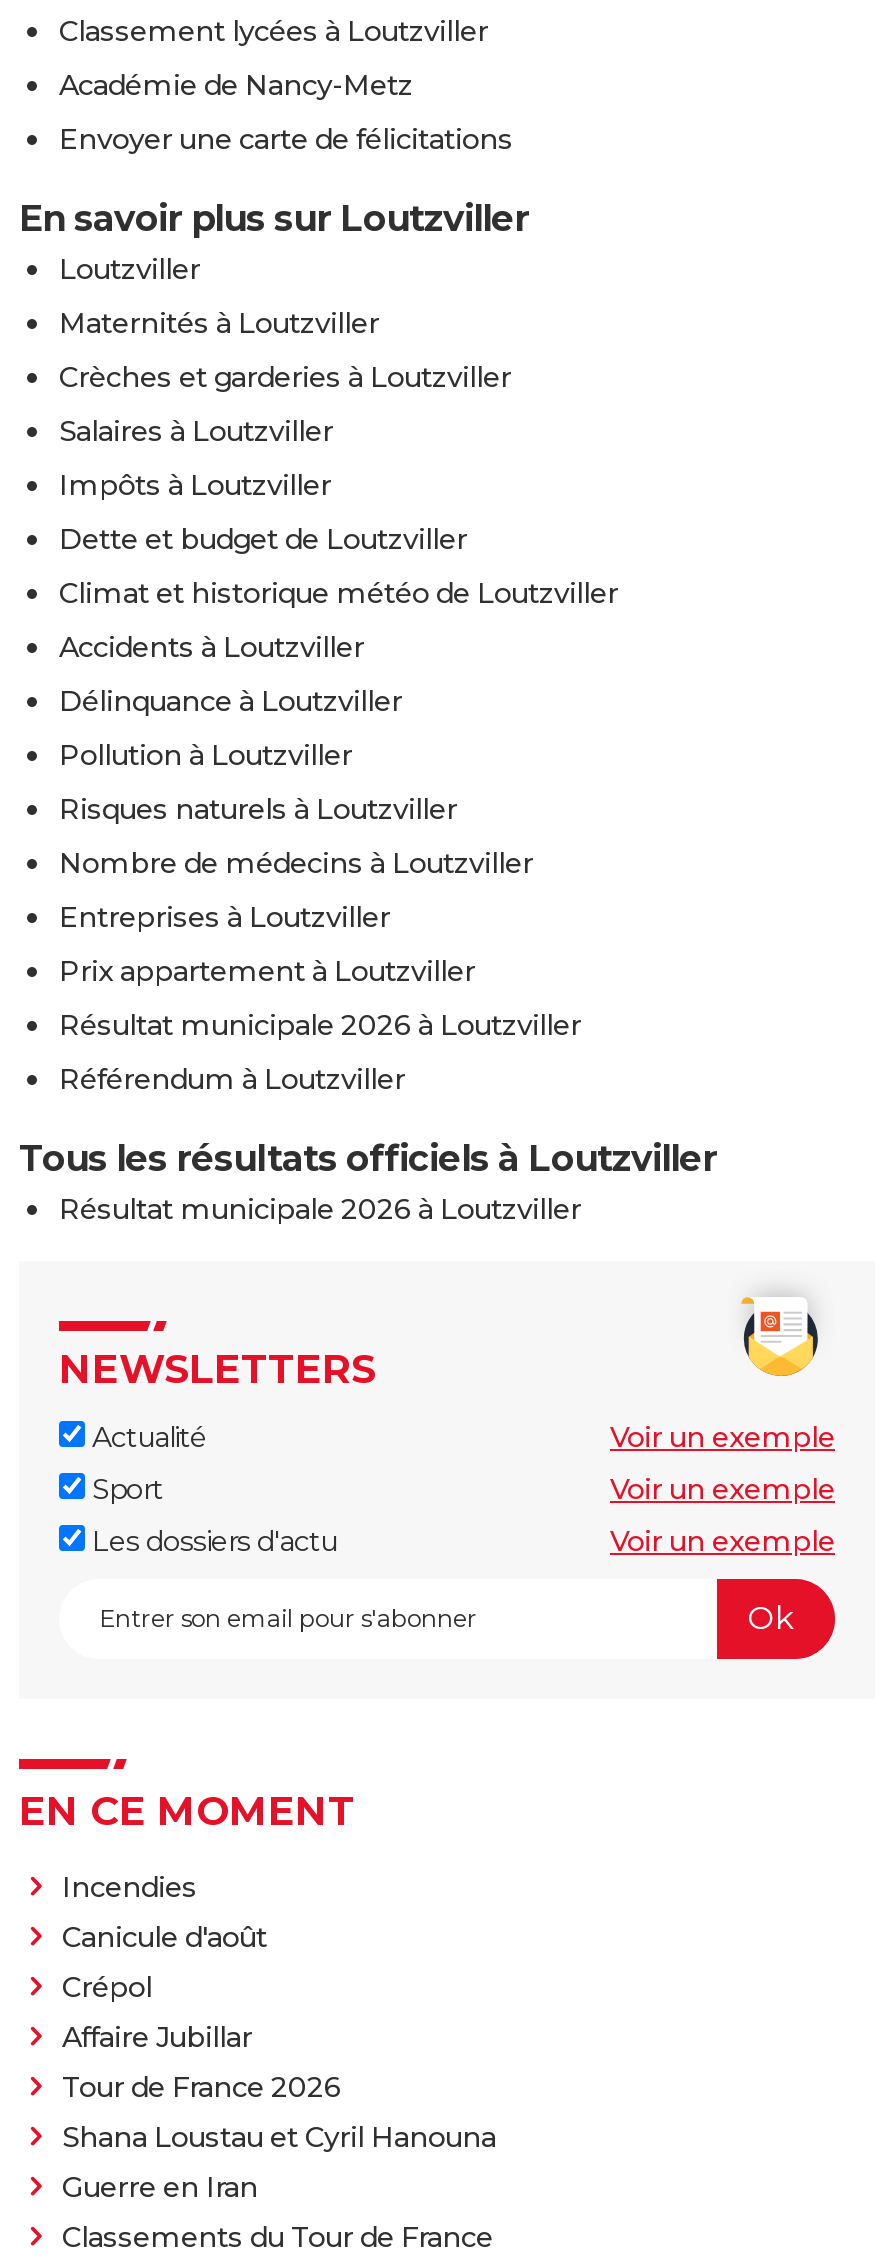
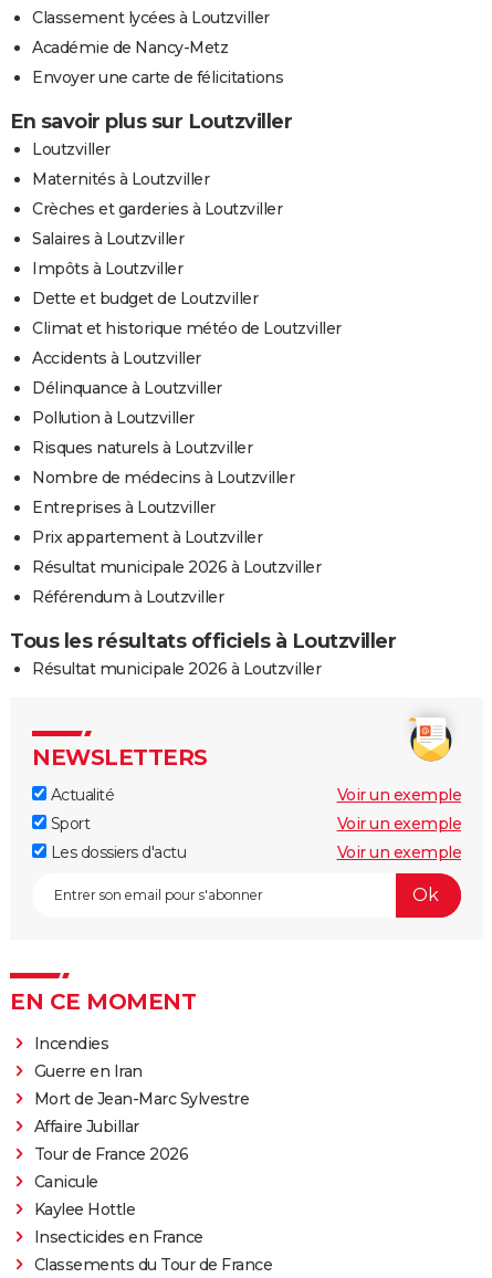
[62,1918,267,2004] Canicule d'août | Crépol -> [34,1088,249,1108] Mort de Jean-Marc Sylvestre
[62,2118,496,2154] Shana Loustau et Cyril Hanouna -> [34,1171,203,1246] Canicule | Kaylee Hottle | Insecticides en France
moved [62,2168,258,2204] -> [34,1061,142,1081]: Guerre en Iran

